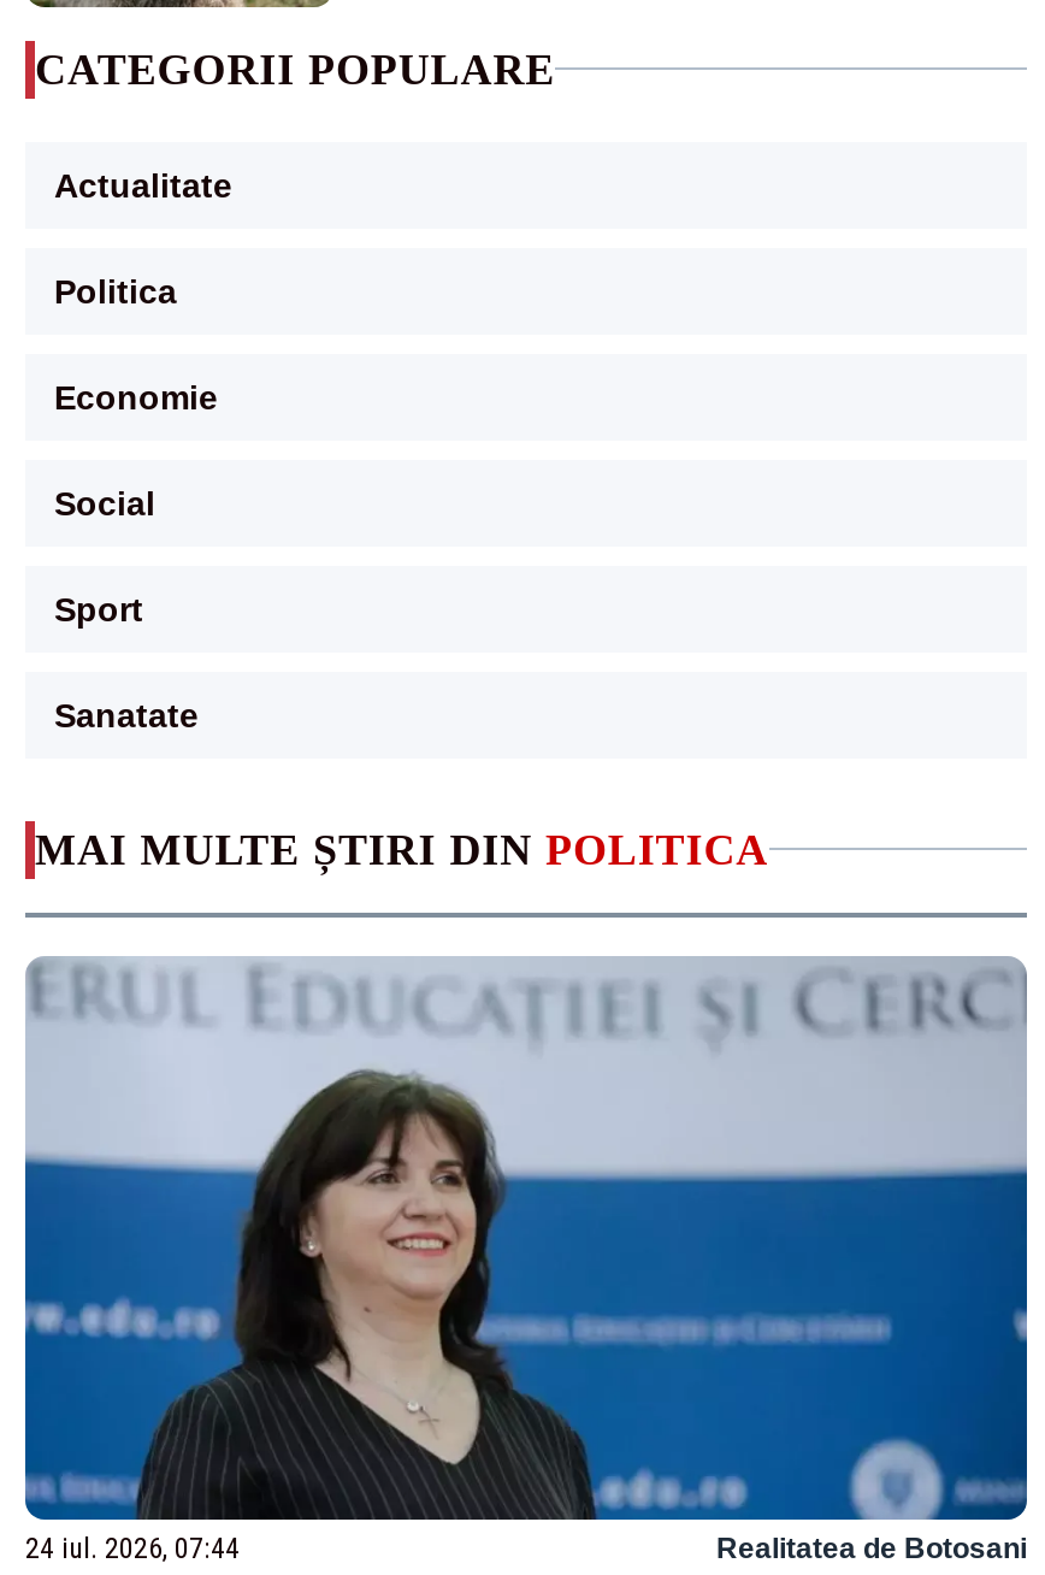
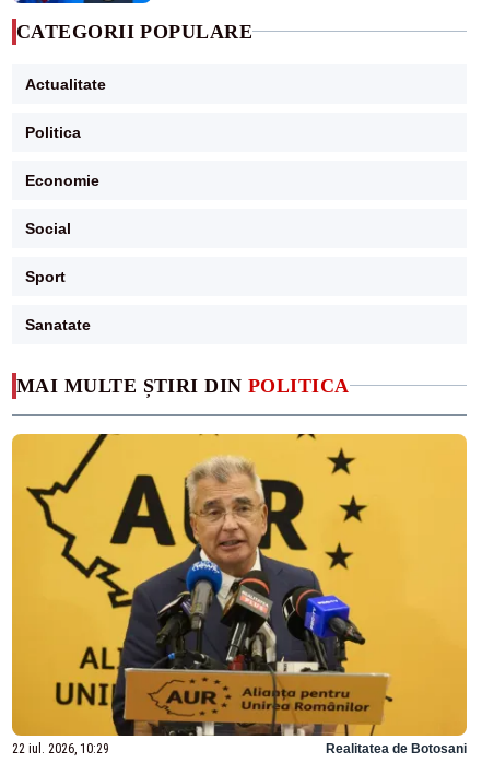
[23,956,1029,1565] [image] | 24 iul. 2026, 07:44 -> [11,433,468,757] [image] | 22 iul. 2026, 10:29

